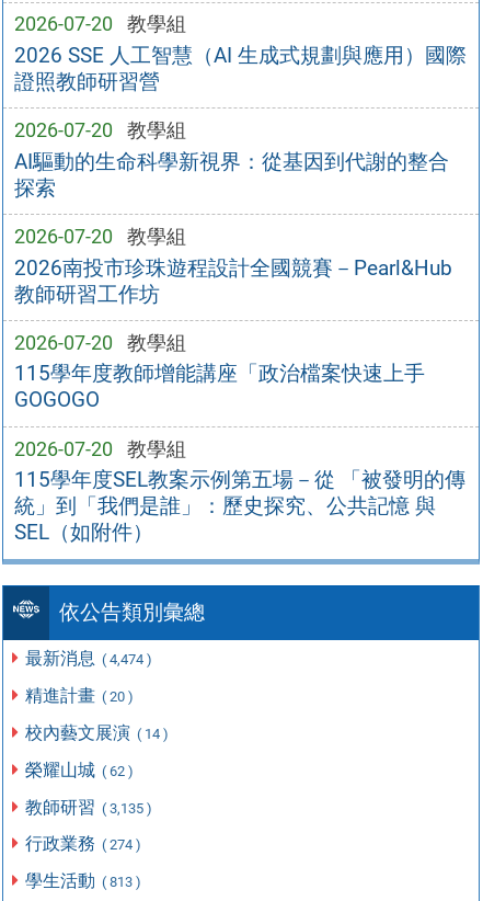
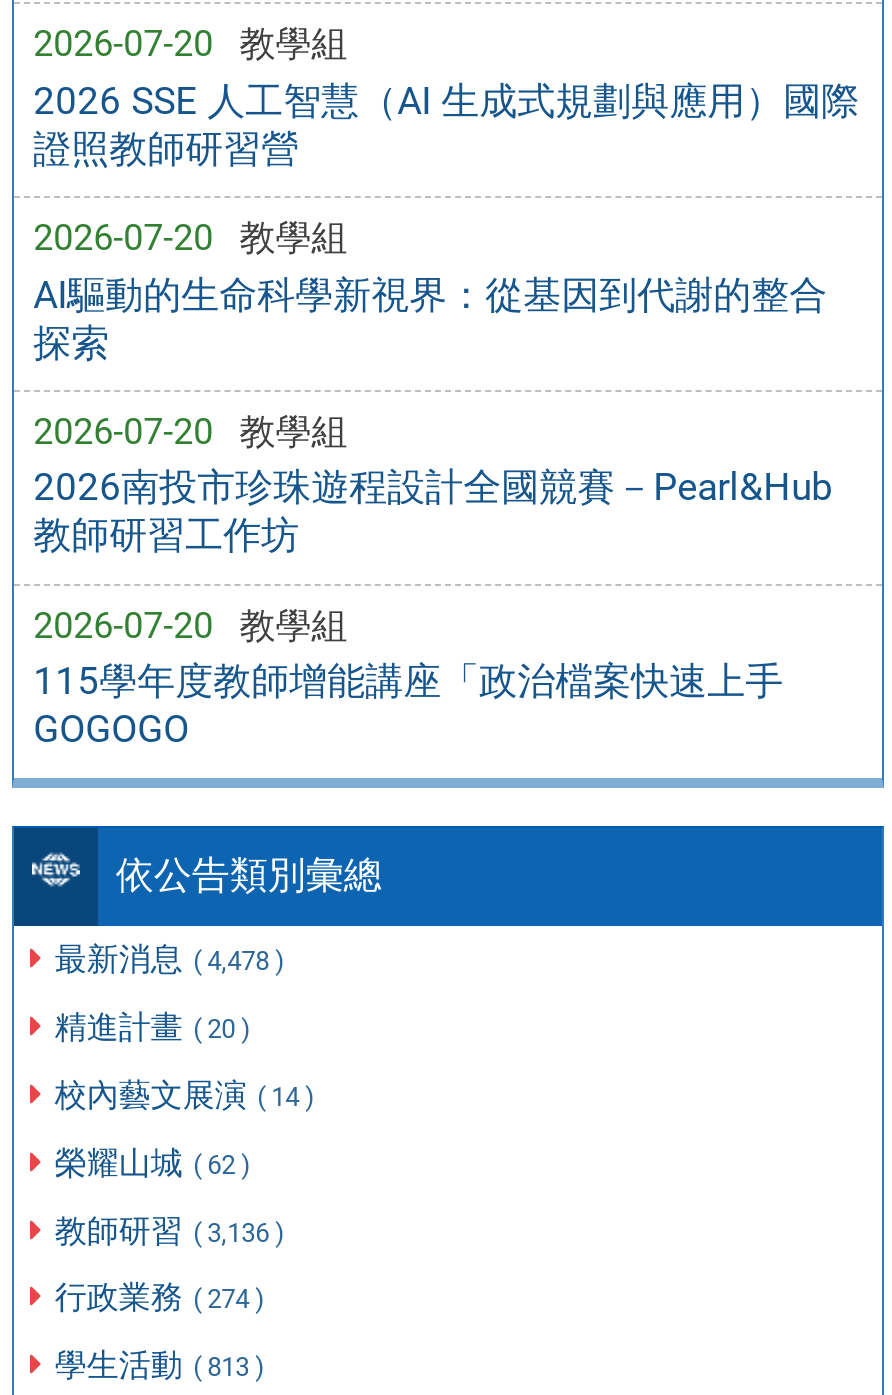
[14,437,465,545] 2026-07-20 | 教學組 | 115學年度SEL教案示例第五場－從 「被發明的傳 | 統」到「我們是誰」：歷史探究、公共記憶 與 | SEL（如附件） -> none
[26,648,152,669] 最新消息 ( 4,474 ) -> [55,941,285,979] 最新消息 ( 4,478 )
[26,796,152,817] 教師研習 ( 3,135 ) -> [55,1211,285,1249] 教師研習 ( 3,136 )

